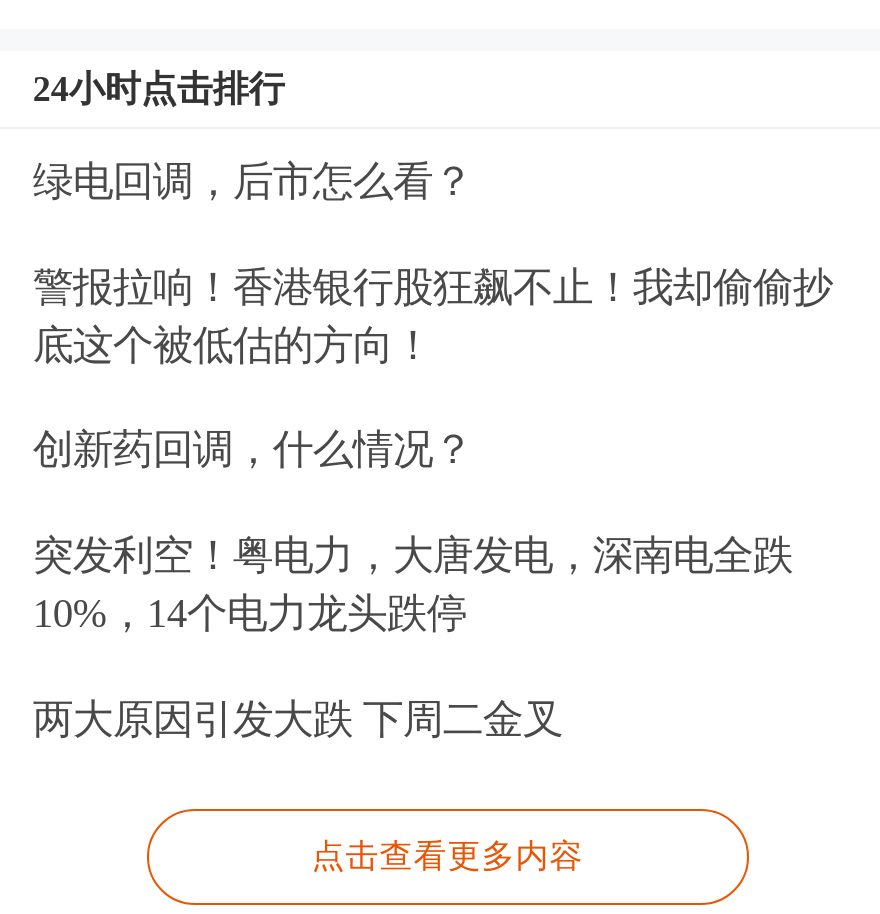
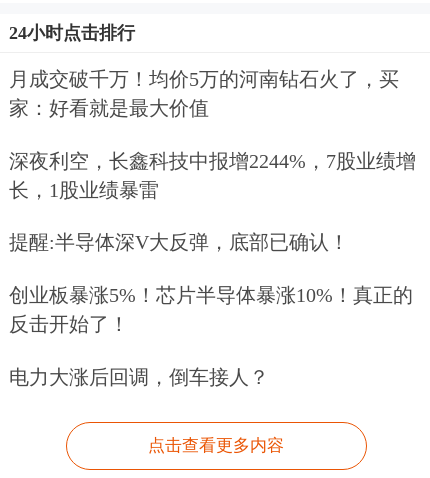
[33,158,473,202] 绿电回调，后市怎么看？ -> [9,68,399,119] 月成交破千万！均价5万的河南钻石火了，买 | 家：好看就是最大价值
[33,264,833,366] 警报拉响！香港银行股狂飙不止！我却偷偷抄 | 底这个被低估的方向！ -> [9,149,416,200] 深夜利空，长鑫科技中报增2244%，7股业绩增 | 长，1股业绩暴雷
[33,428,473,472] 创新药回调，什么情况？ -> [9,231,349,253] 提醒:半导体深V大反弹，底部已确认！
[33,534,793,636] 突发利空！粤电力，大唐发电，深南电全跌 | 10%，14个电力龙头跌停 -> [9,284,413,335] 创业板暴涨5%！芯片半导体暴涨10%！真正的 | 反击开始了！
[33,697,563,741] 两大原因引发大跌 下周二金叉 -> [9,366,269,388] 电力大涨后回调，倒车接人？

